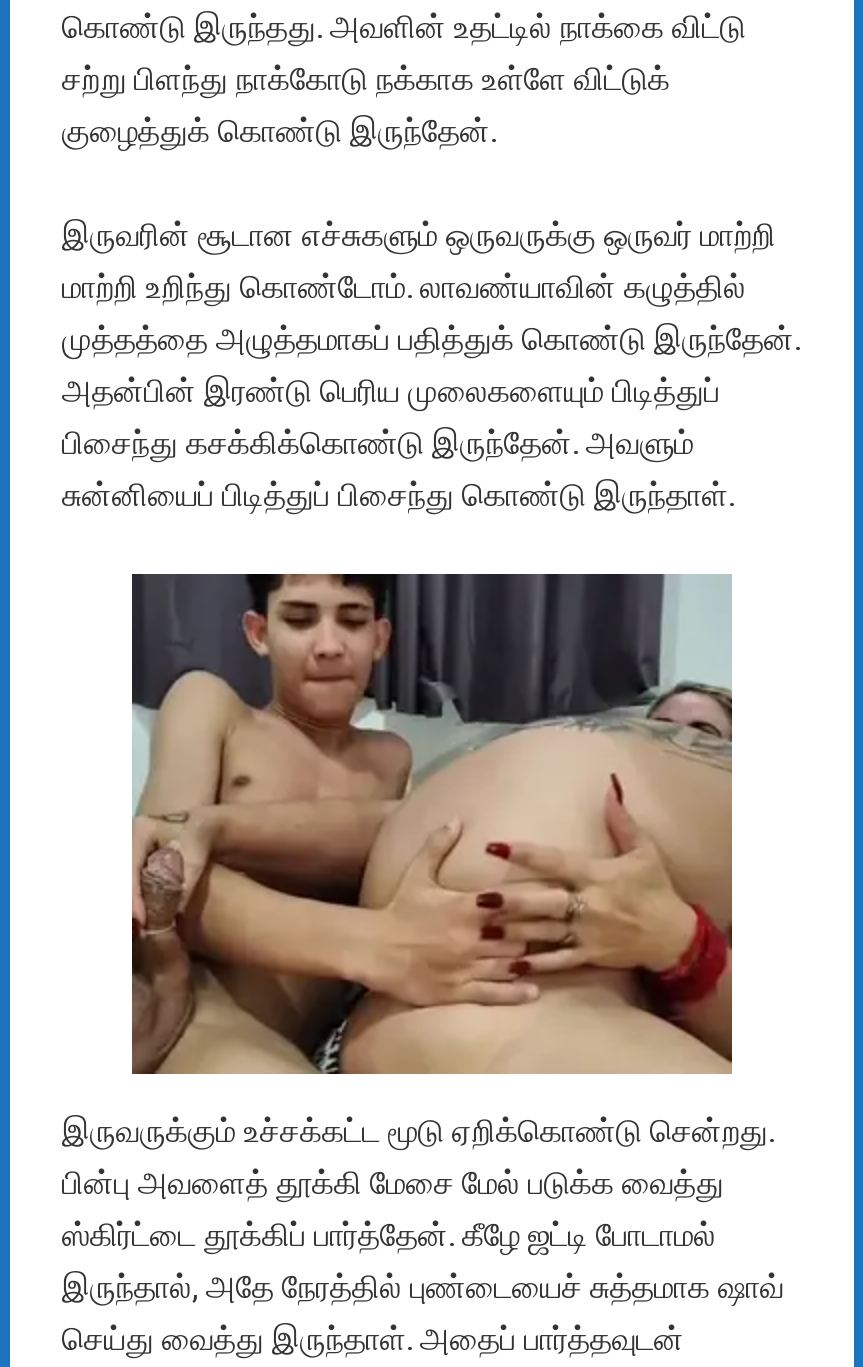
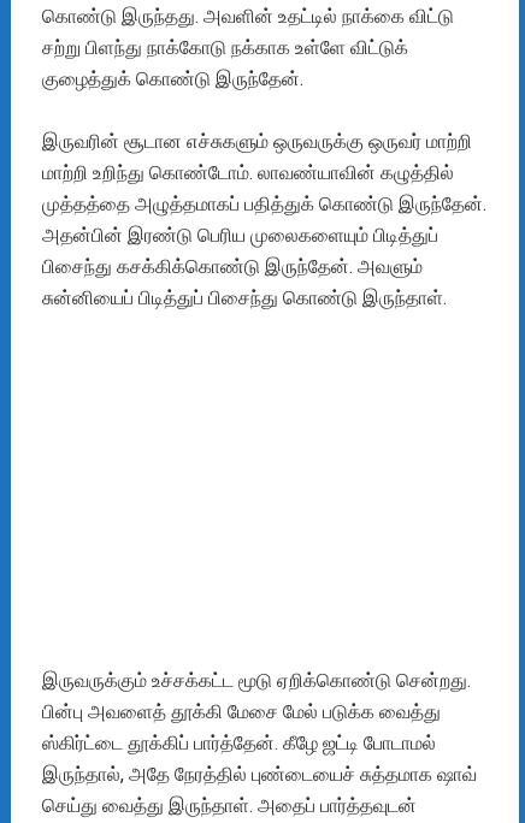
[130,572,734,1076] [image] -> none

